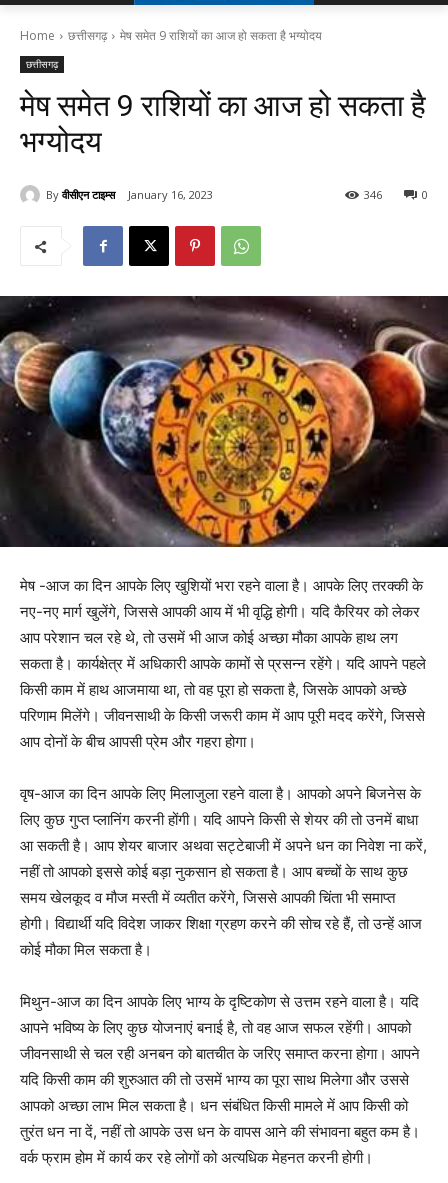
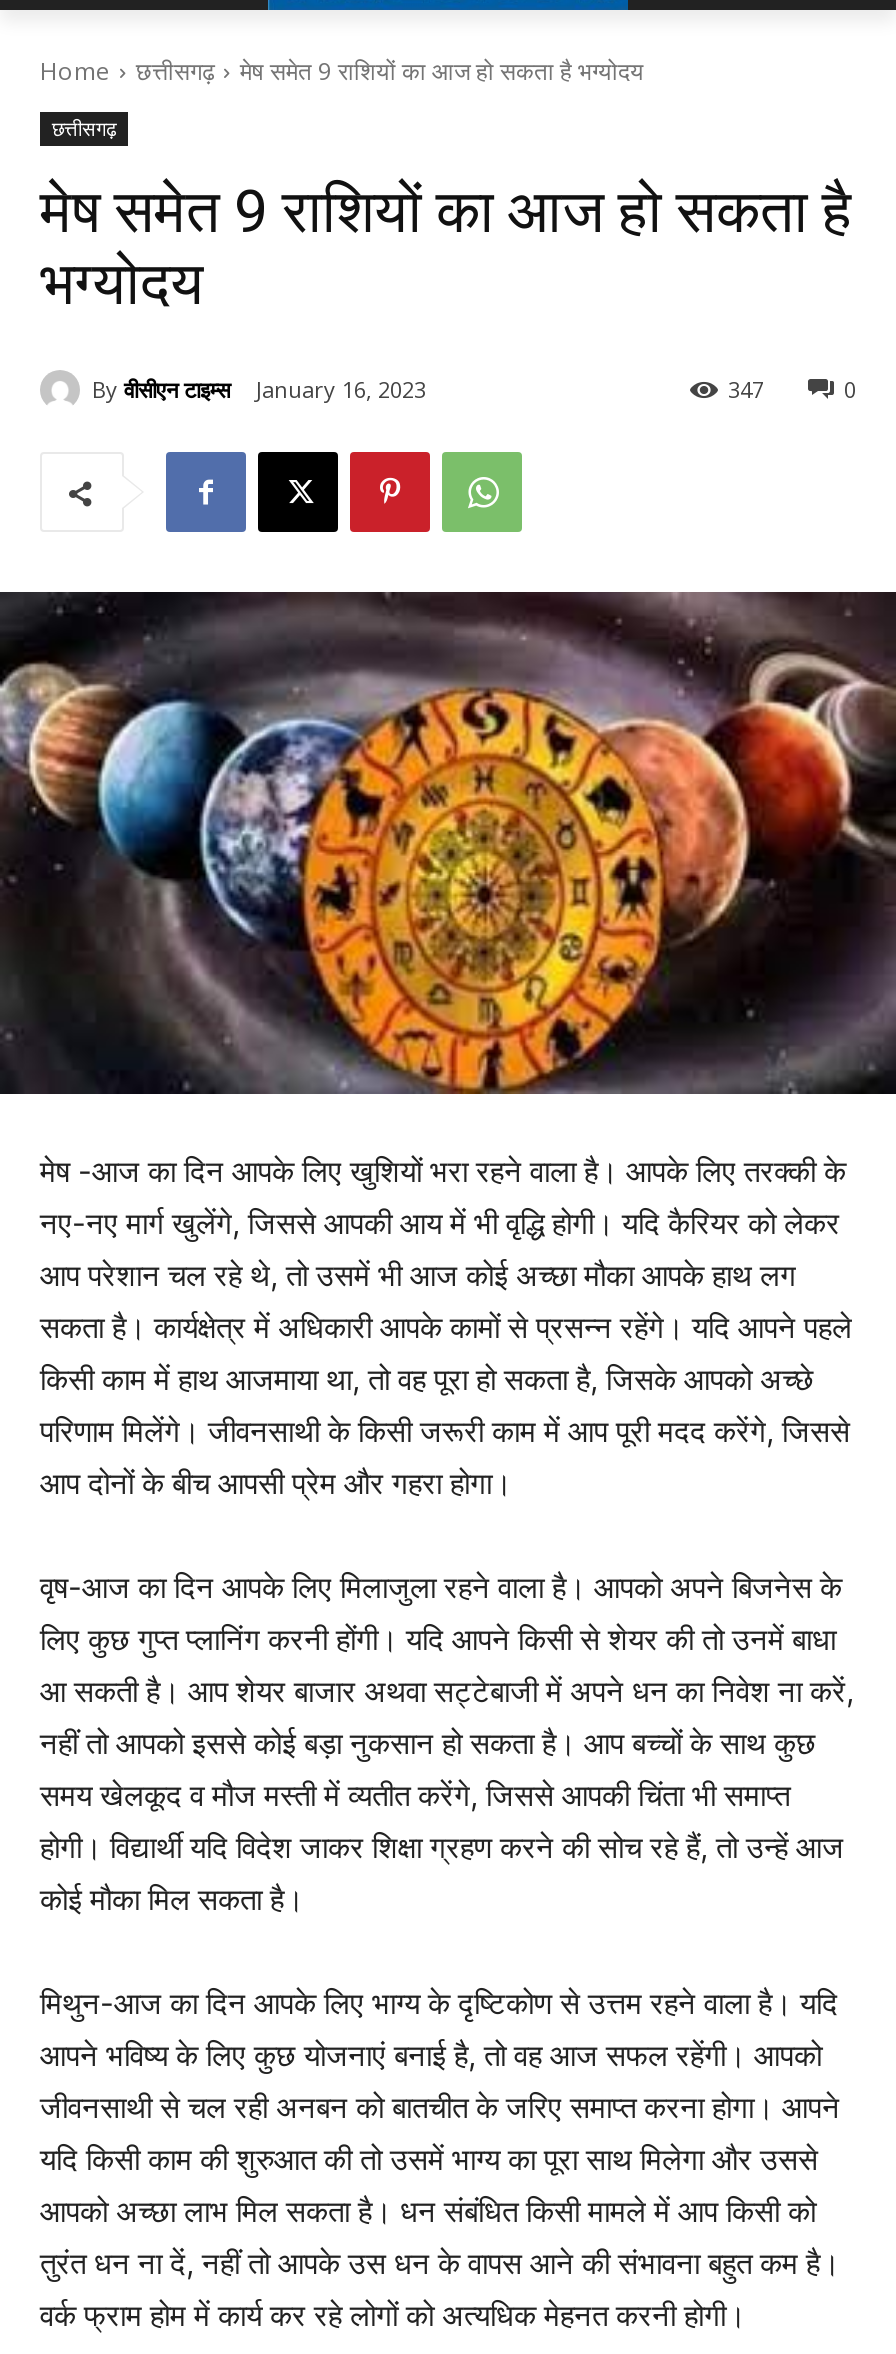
[364,187,382,202] 346 -> [728,374,764,404] 347

